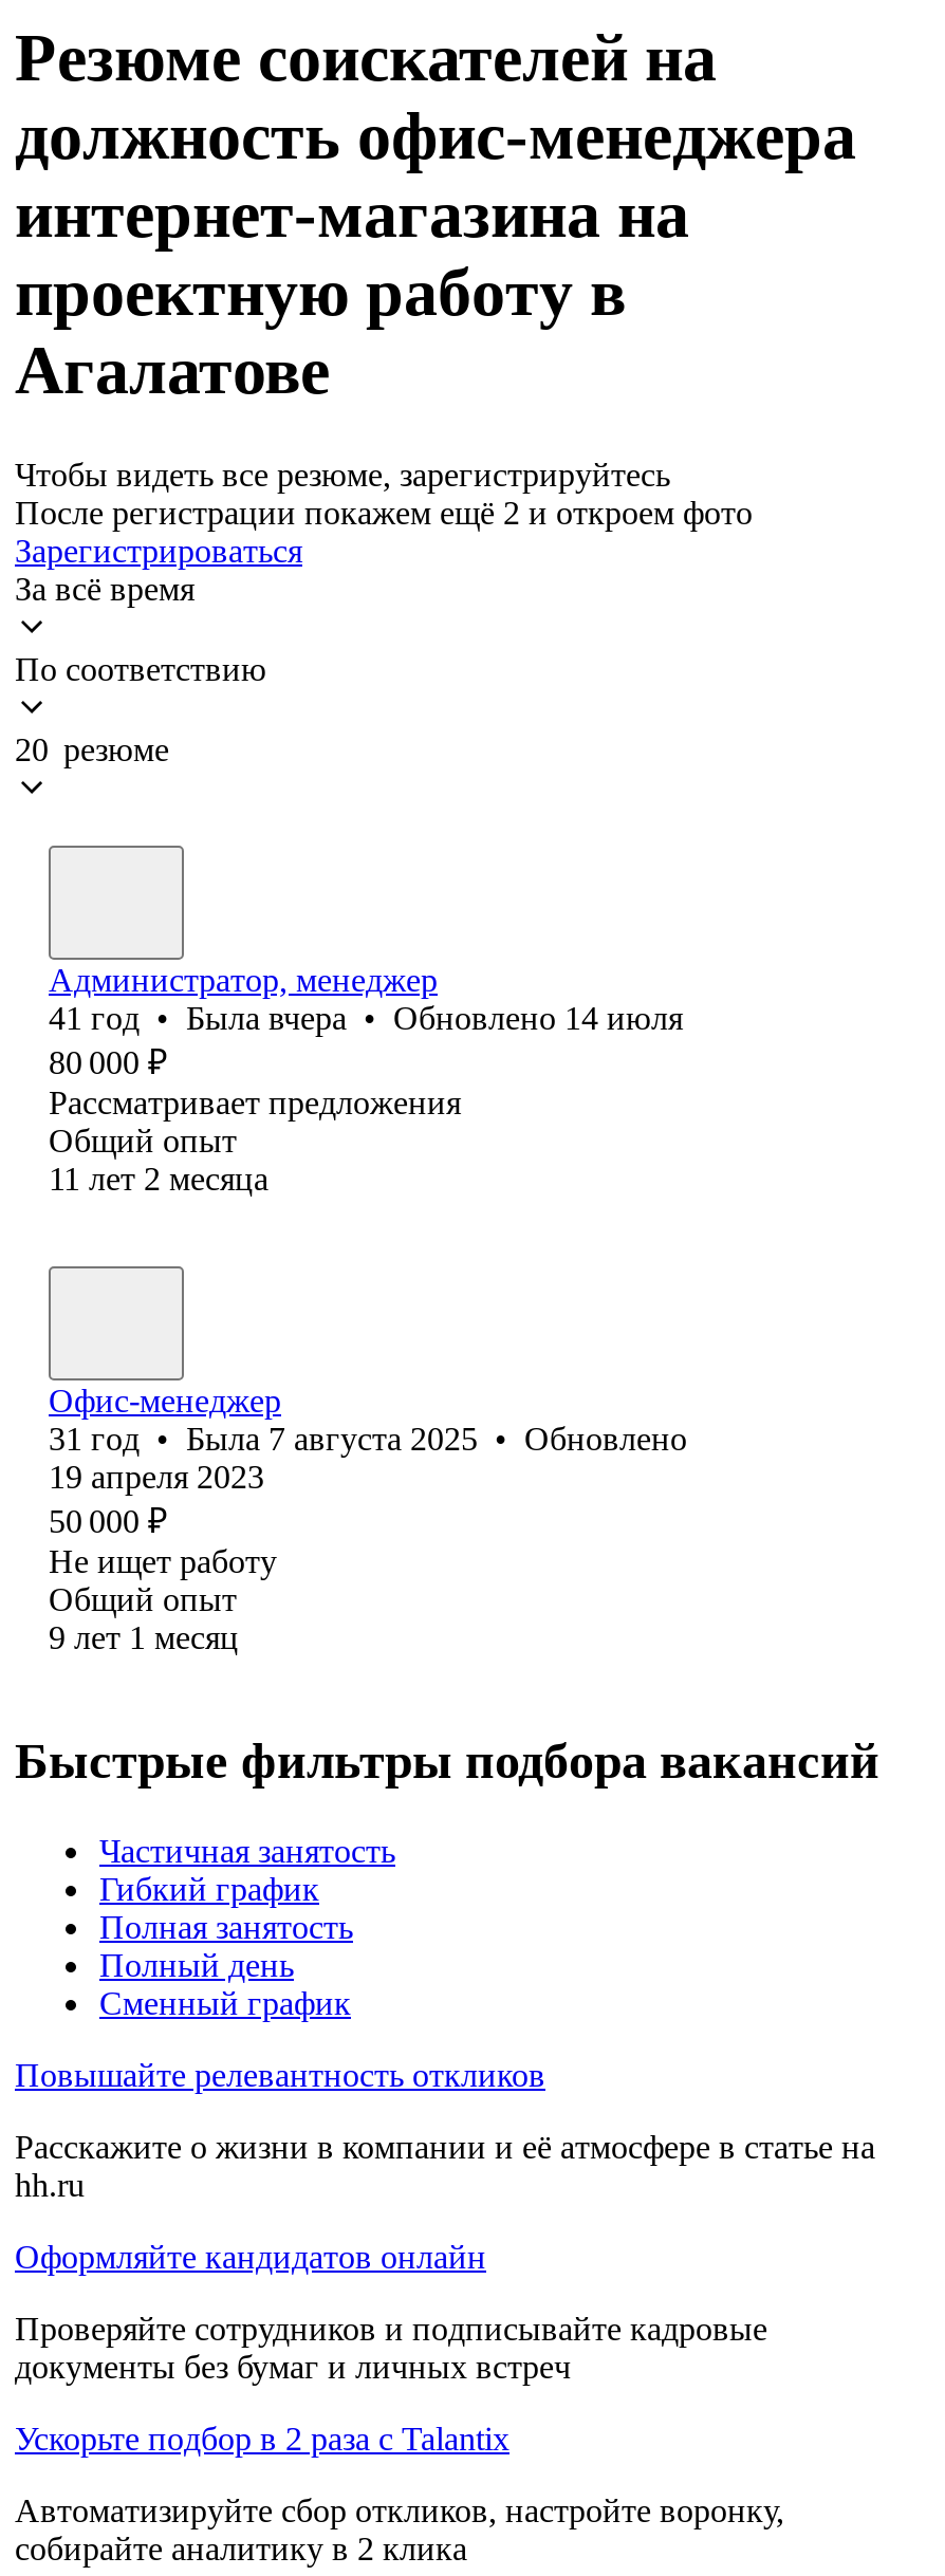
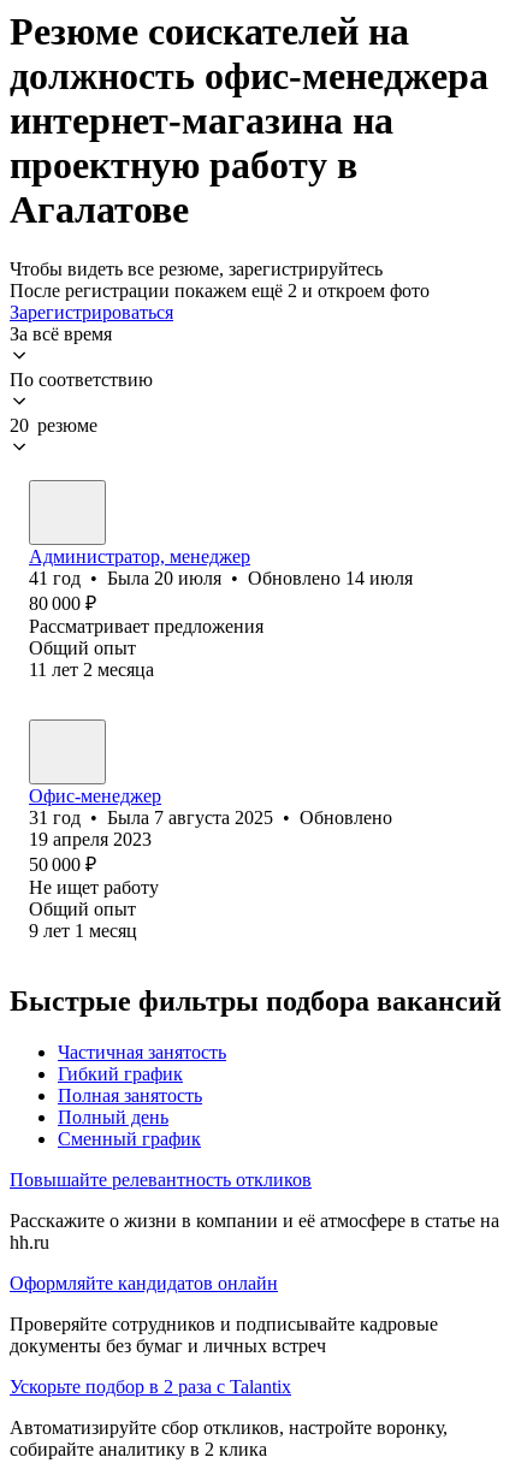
[49,1000,683,1036] 41 год • Была вчера • Обновлено 14 июля -> [29,568,413,588] 41 год • Была 20 июля • Обновлено 14 июля

